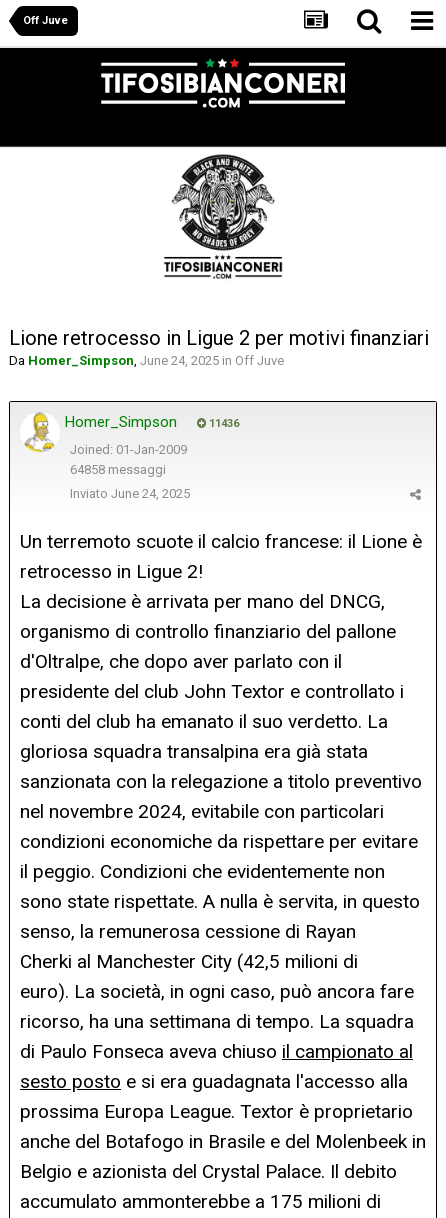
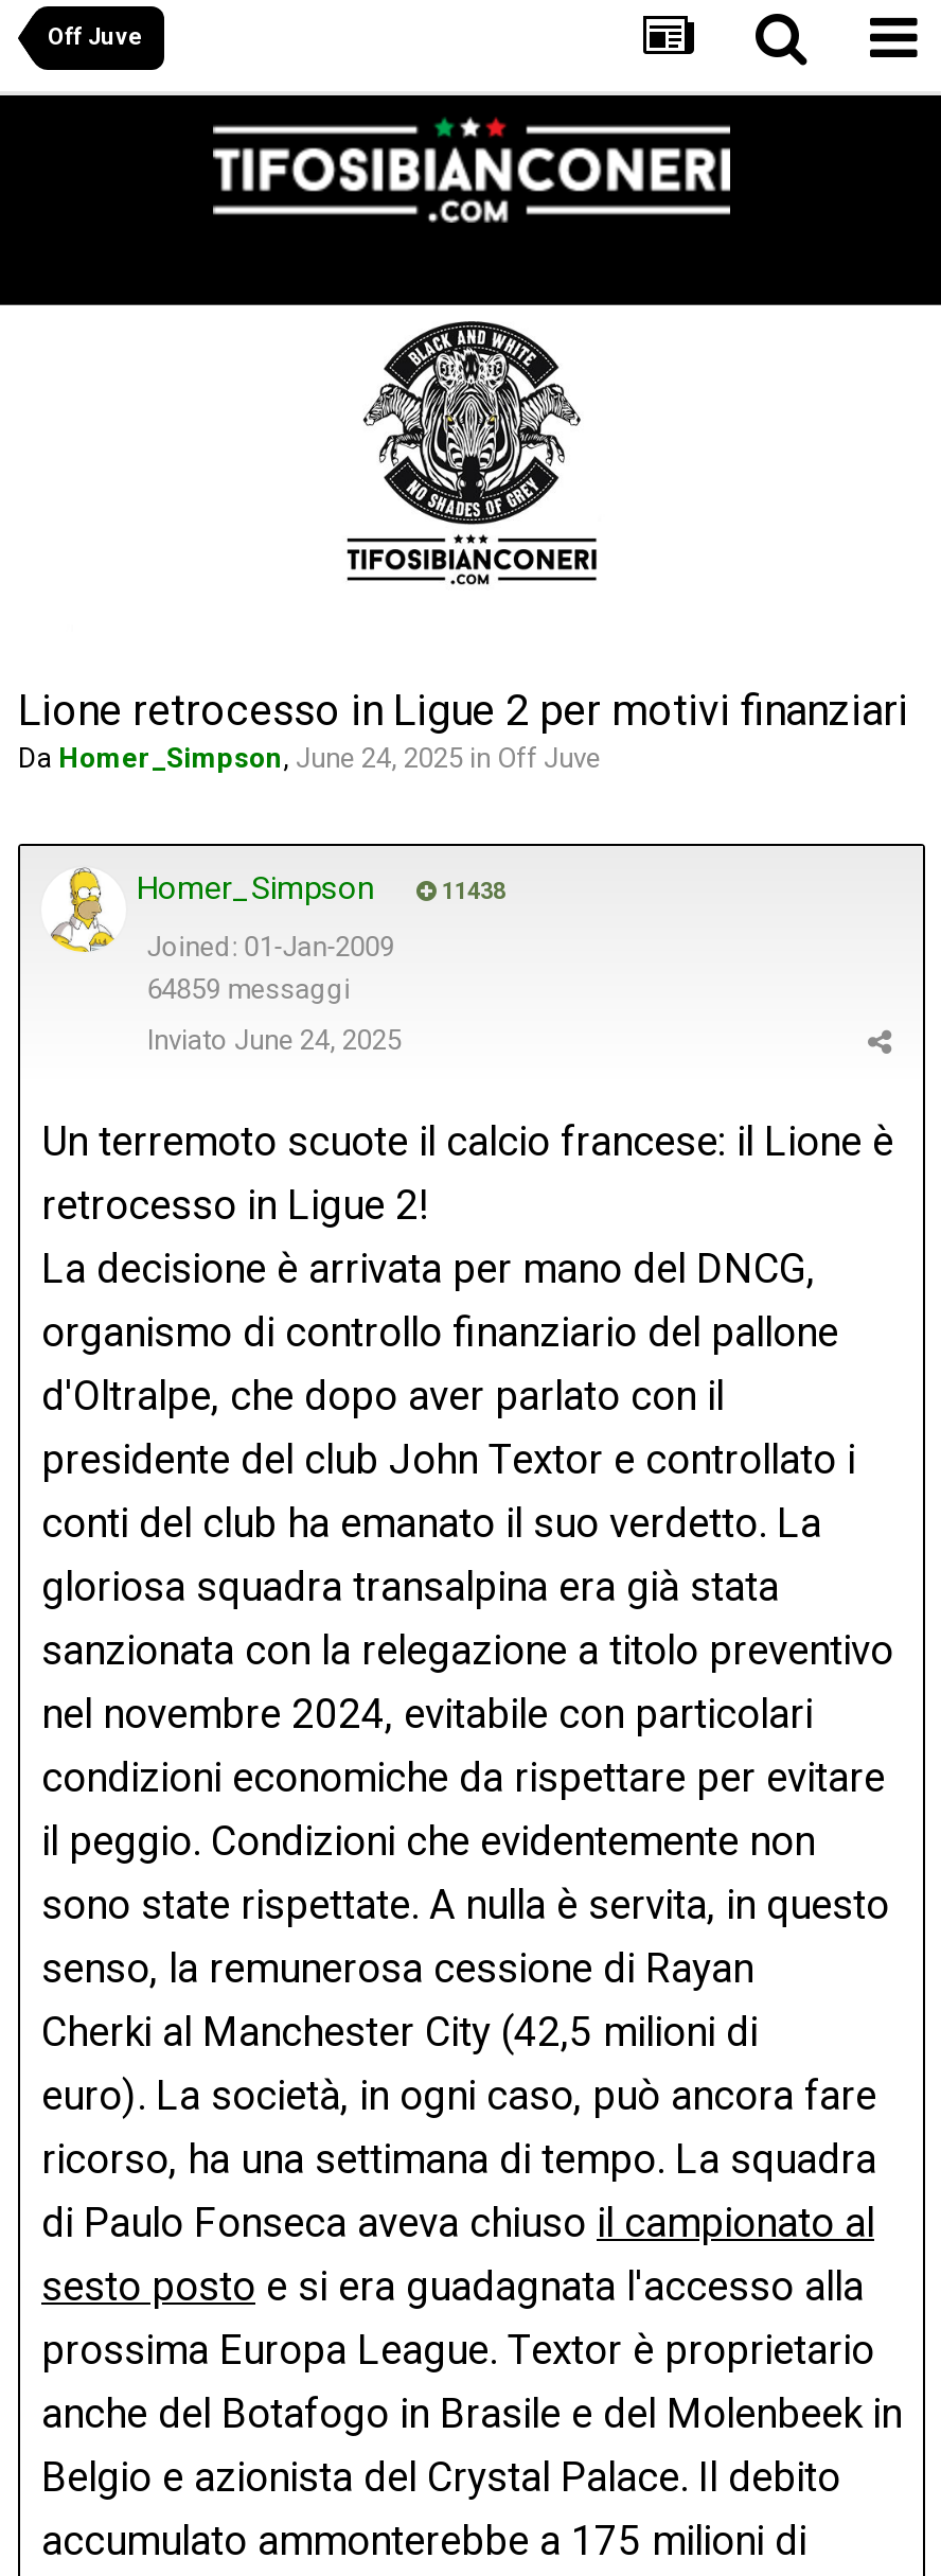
[206,417,239,430] 11436 -> [436,878,505,906] 11438
[70,462,166,477] 64858 messaggi -> [147,974,350,1006] 64859 messaggi

